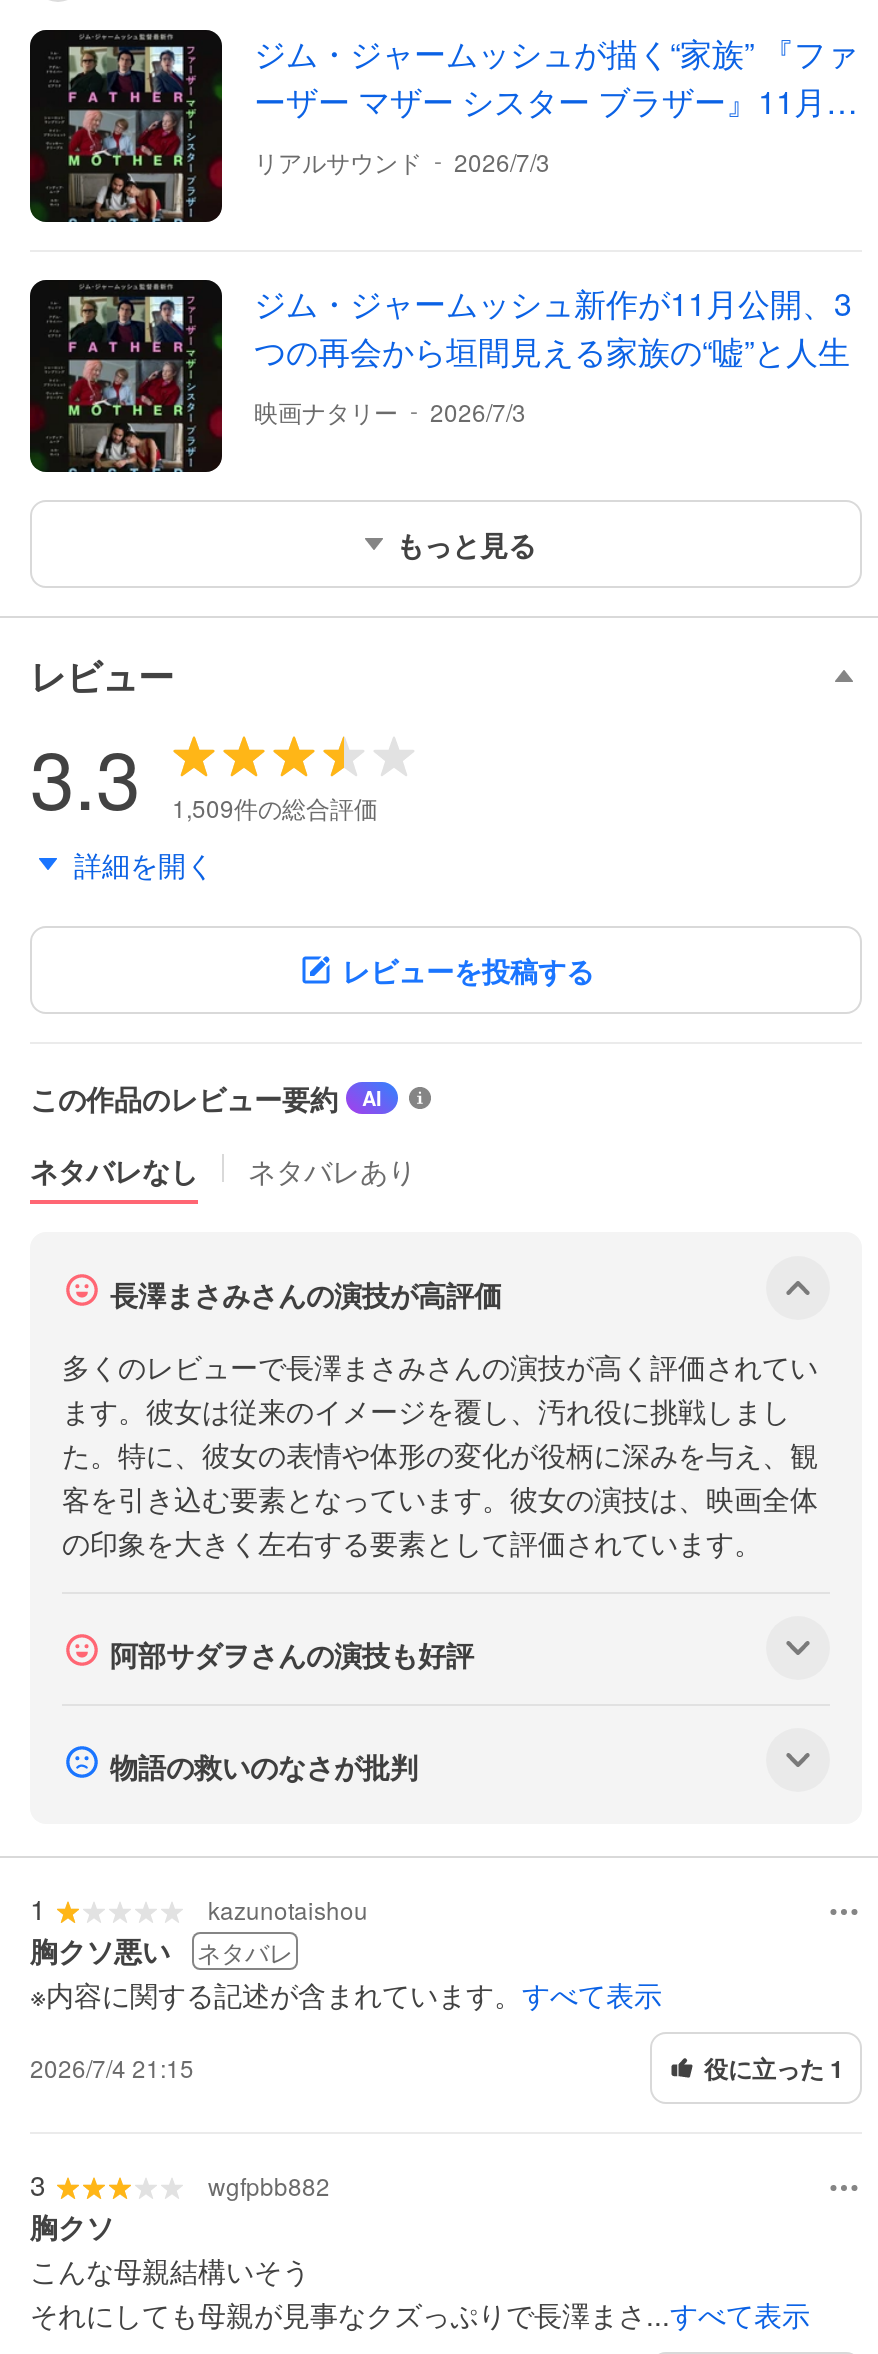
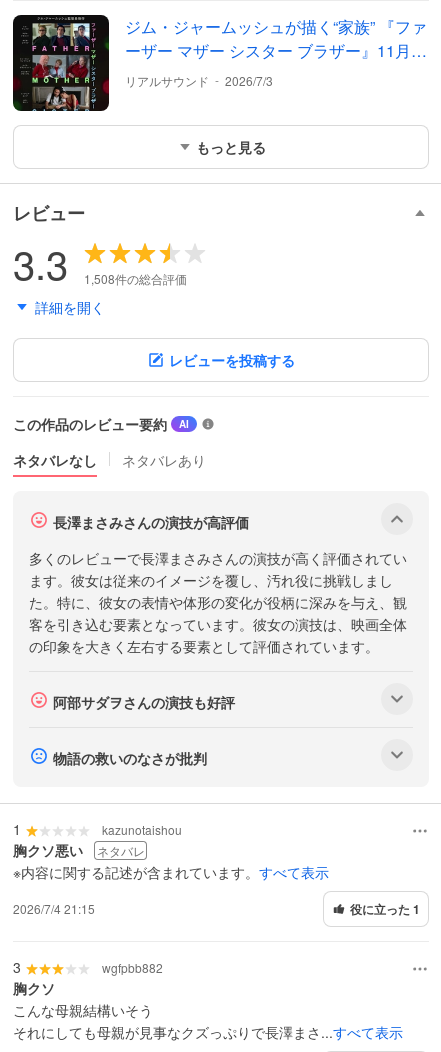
[254,280,852,428] ジム・ジャームッシュ新作が11月公開、3 | つの再会から垣間見える家族の“嘘”と人生 | 映画ナタリー - 2026/7/3 -> none
[172,790,378,824] 1,509件の総合評価 -> [84,270,187,287] 1,508件の総合評価

